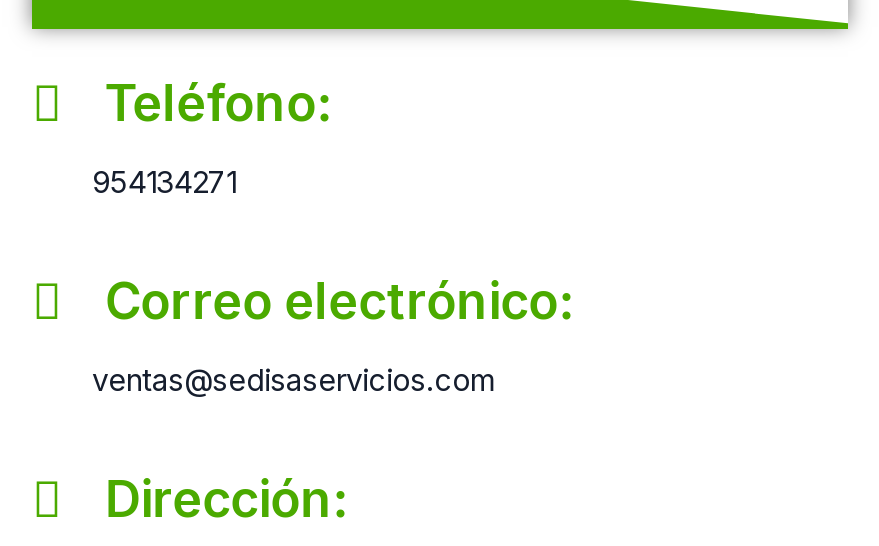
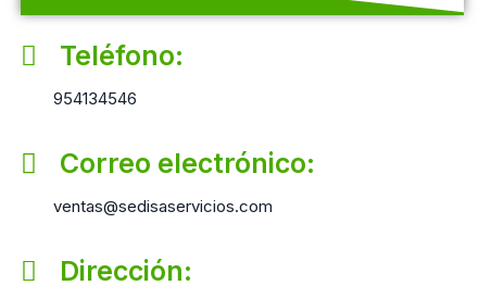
[92,163,236,201] 954134271 -> [53,89,137,109] 954134546

